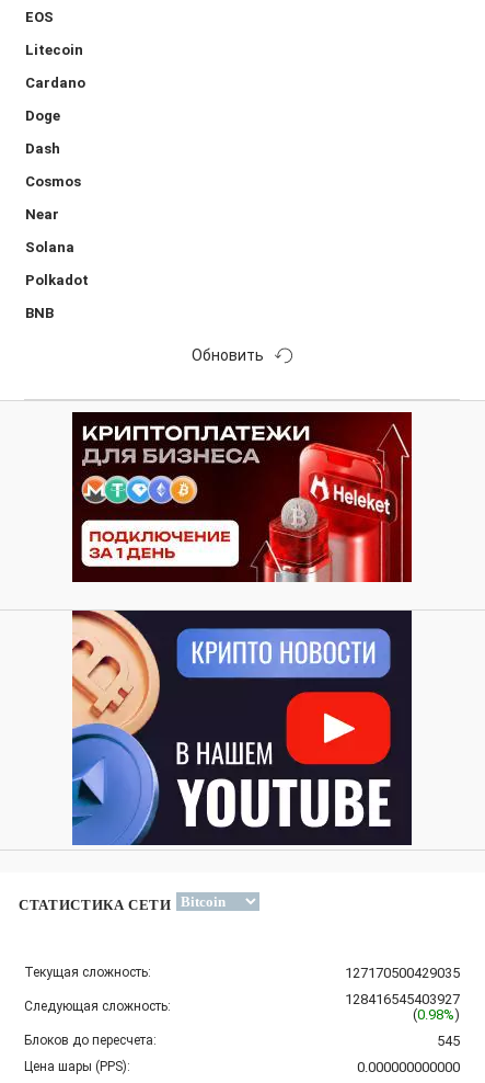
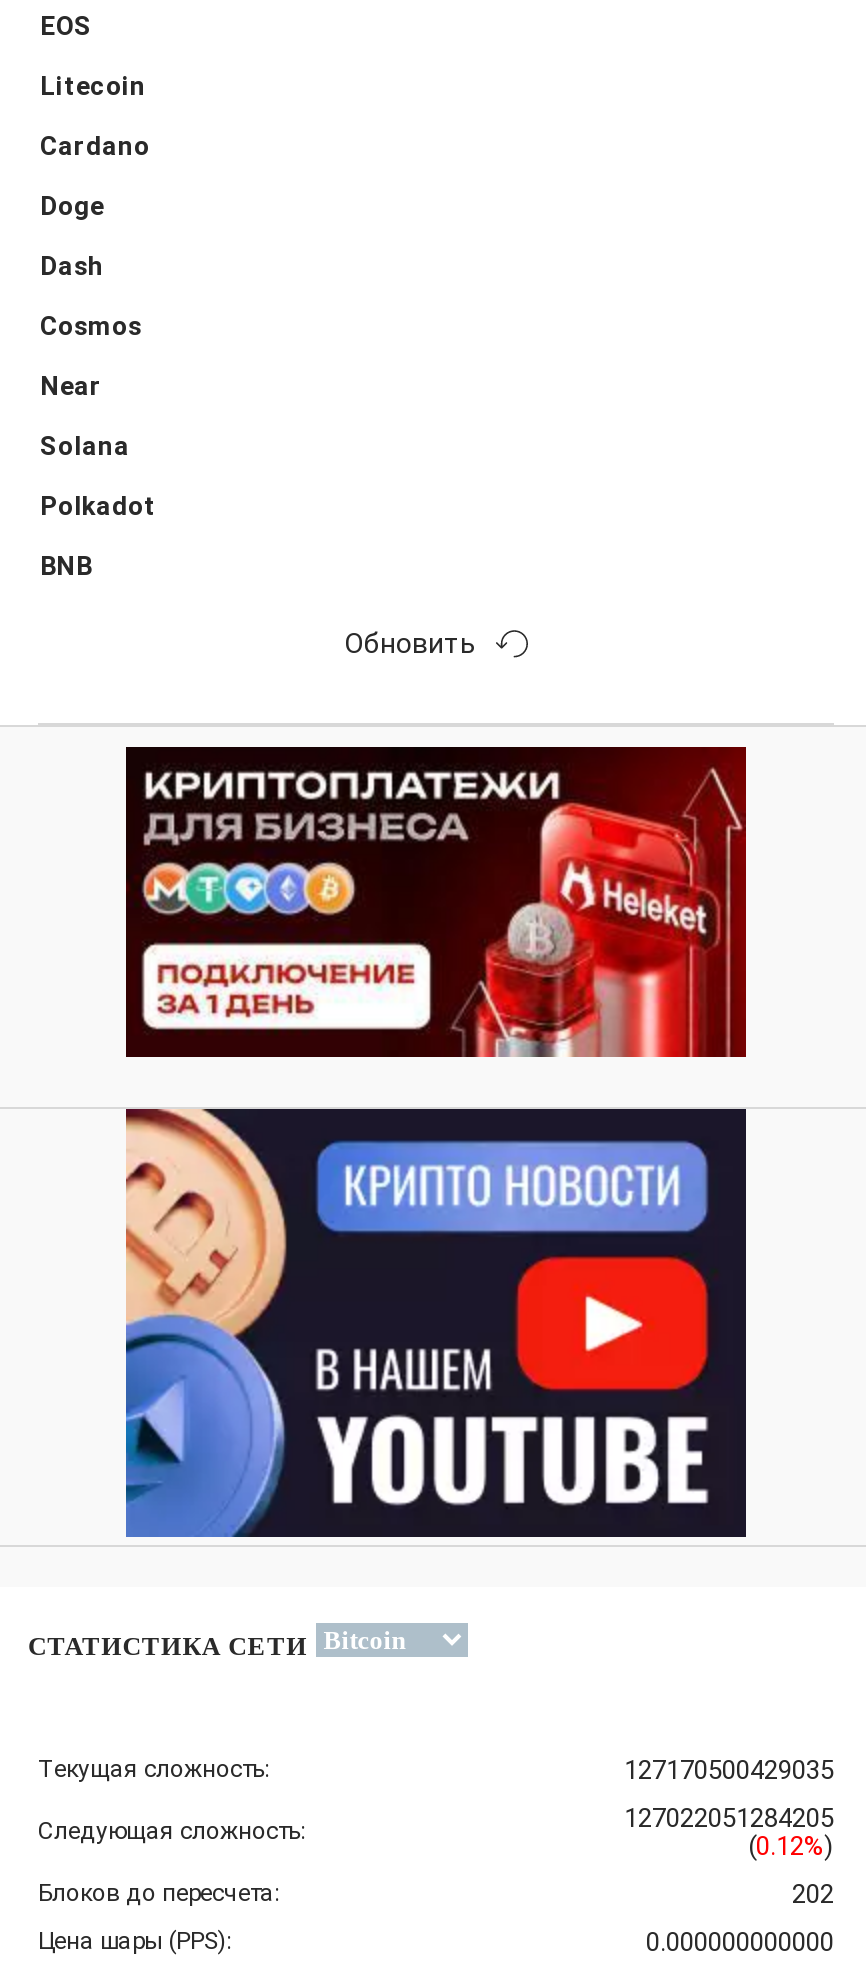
[345,991,460,1008] 128416545403927 -> [624,1804,834,1834] 127022051284205
[413,1007,460,1023] (0.98%) -> [748,1832,834,1862] (0.12%)
[437,1033,460,1049] 545 -> [792,1880,834,1910] 202

